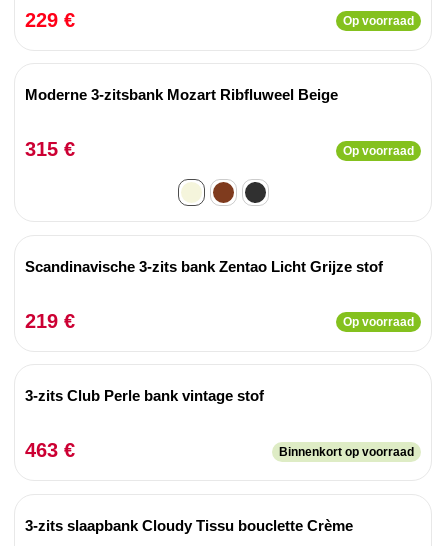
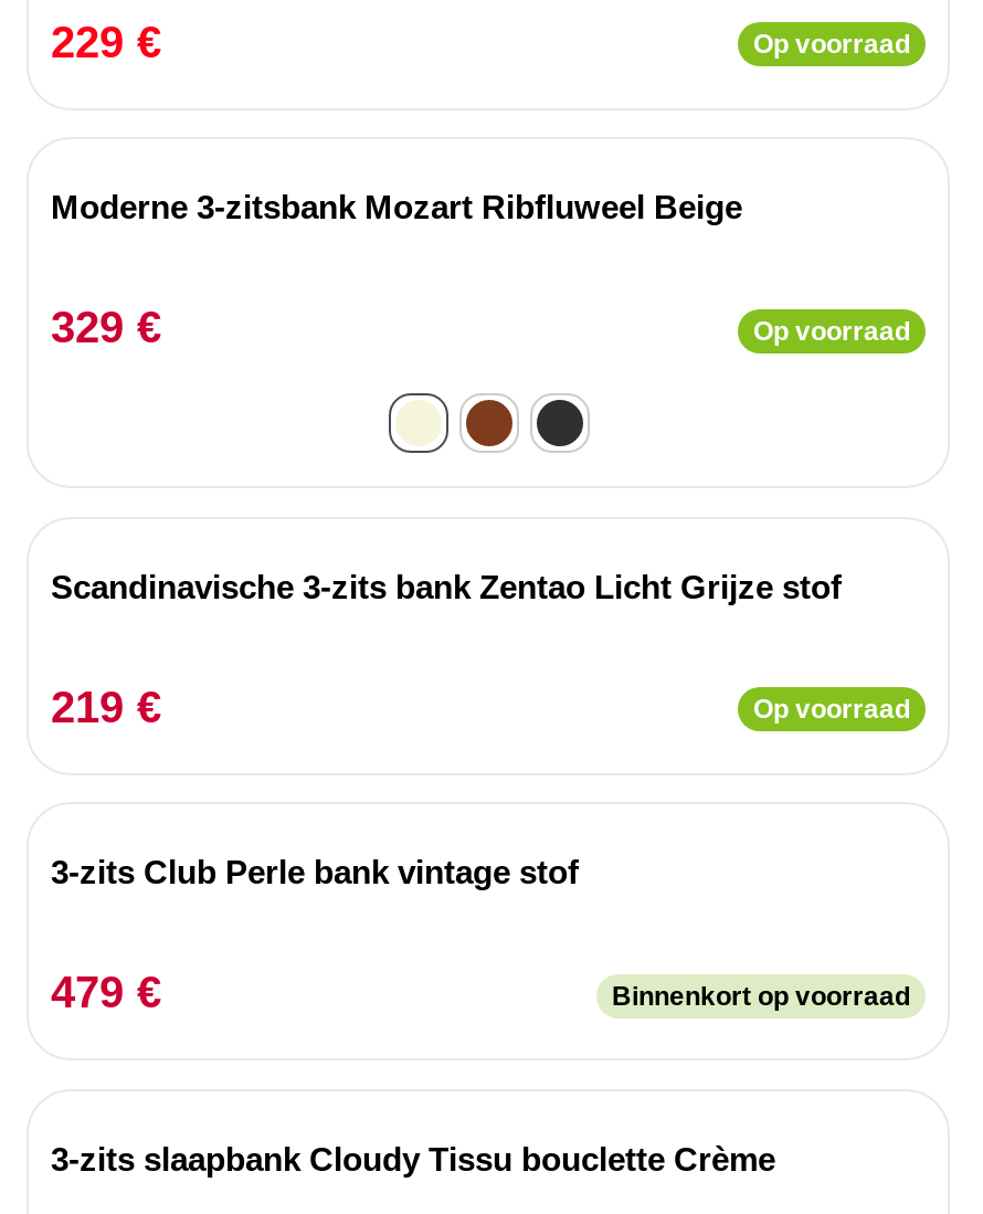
[25,138,75,160] 315 € -> [51,303,161,351] 329 €
[25,439,75,461] 463 € -> [51,968,161,1016] 479 €

